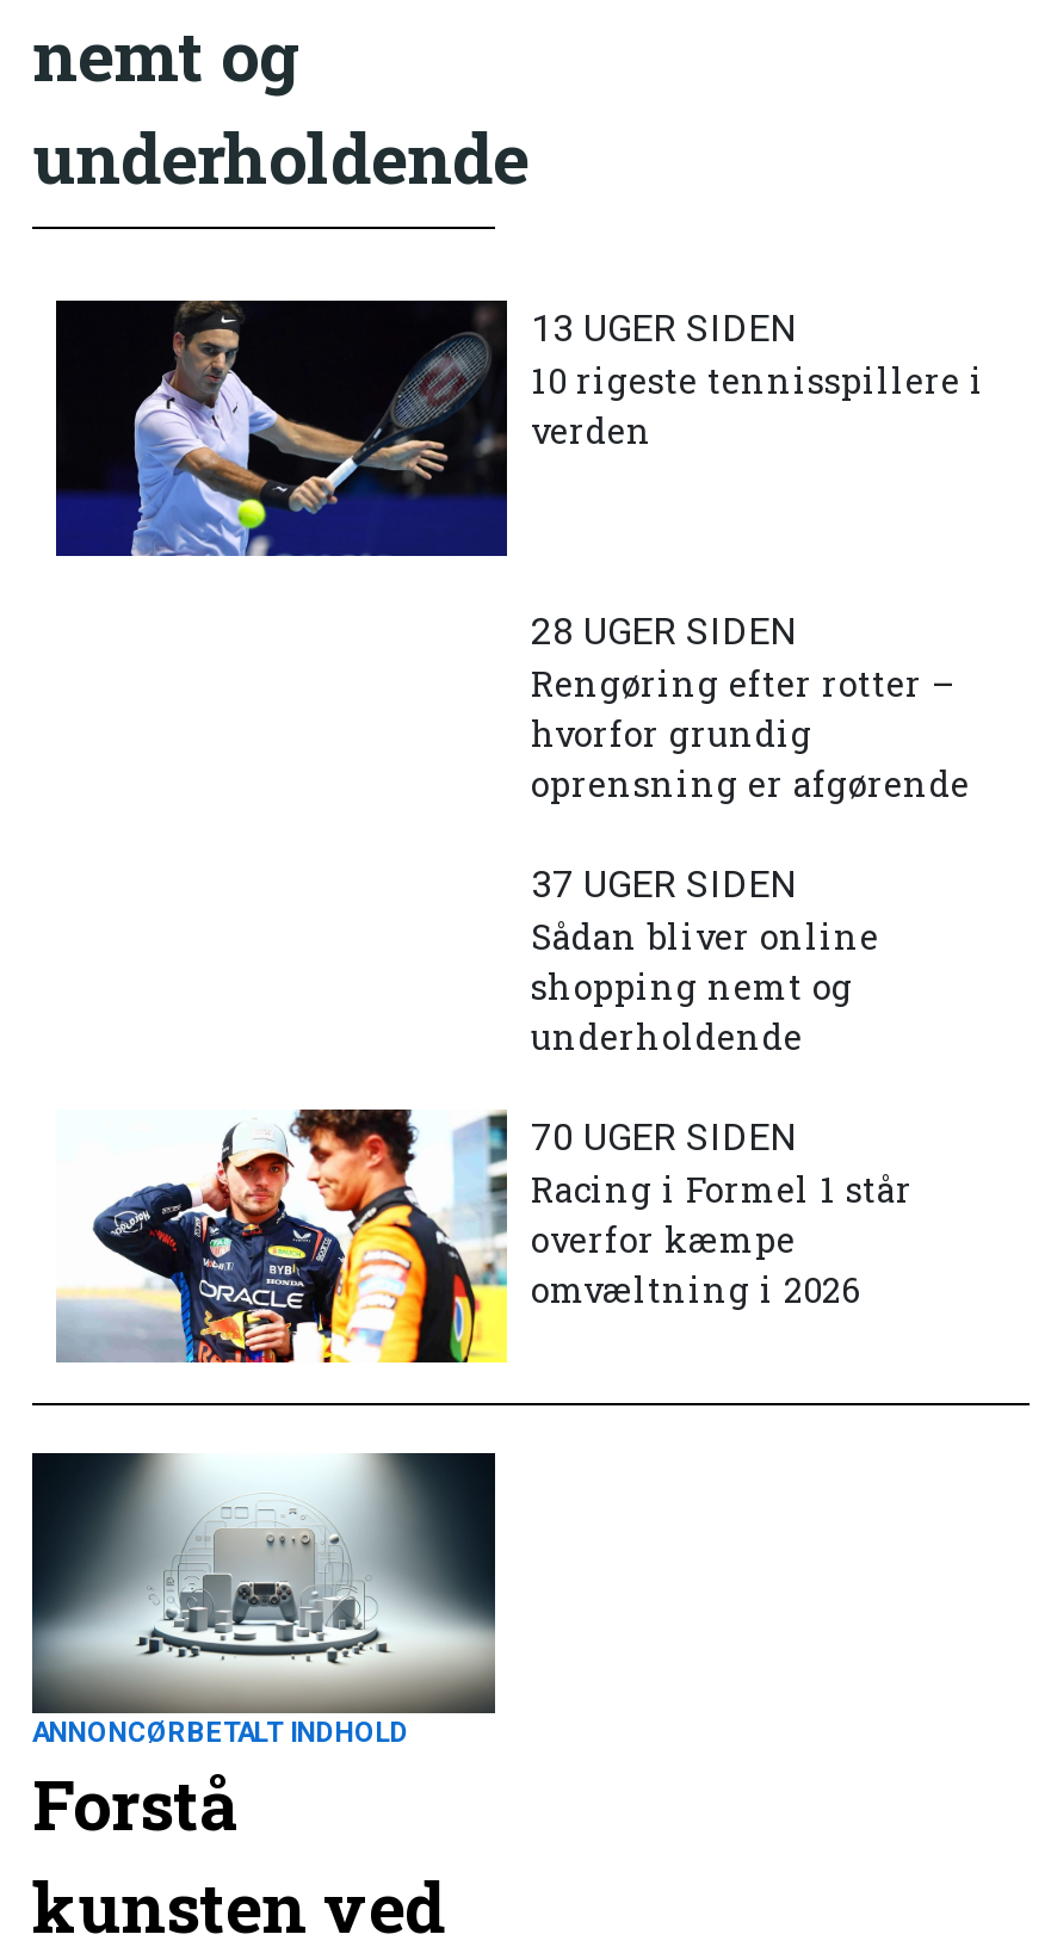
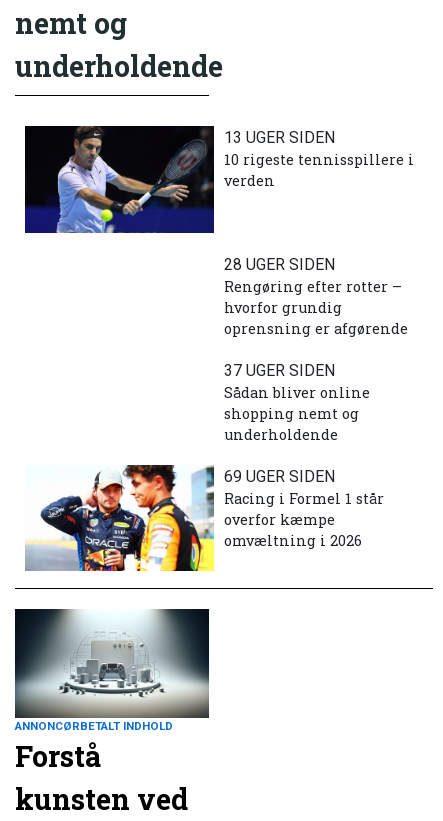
[531,1113,796,1158] 70 UGER SIDEN -> [224,466,335,485] 69 UGER SIDEN

